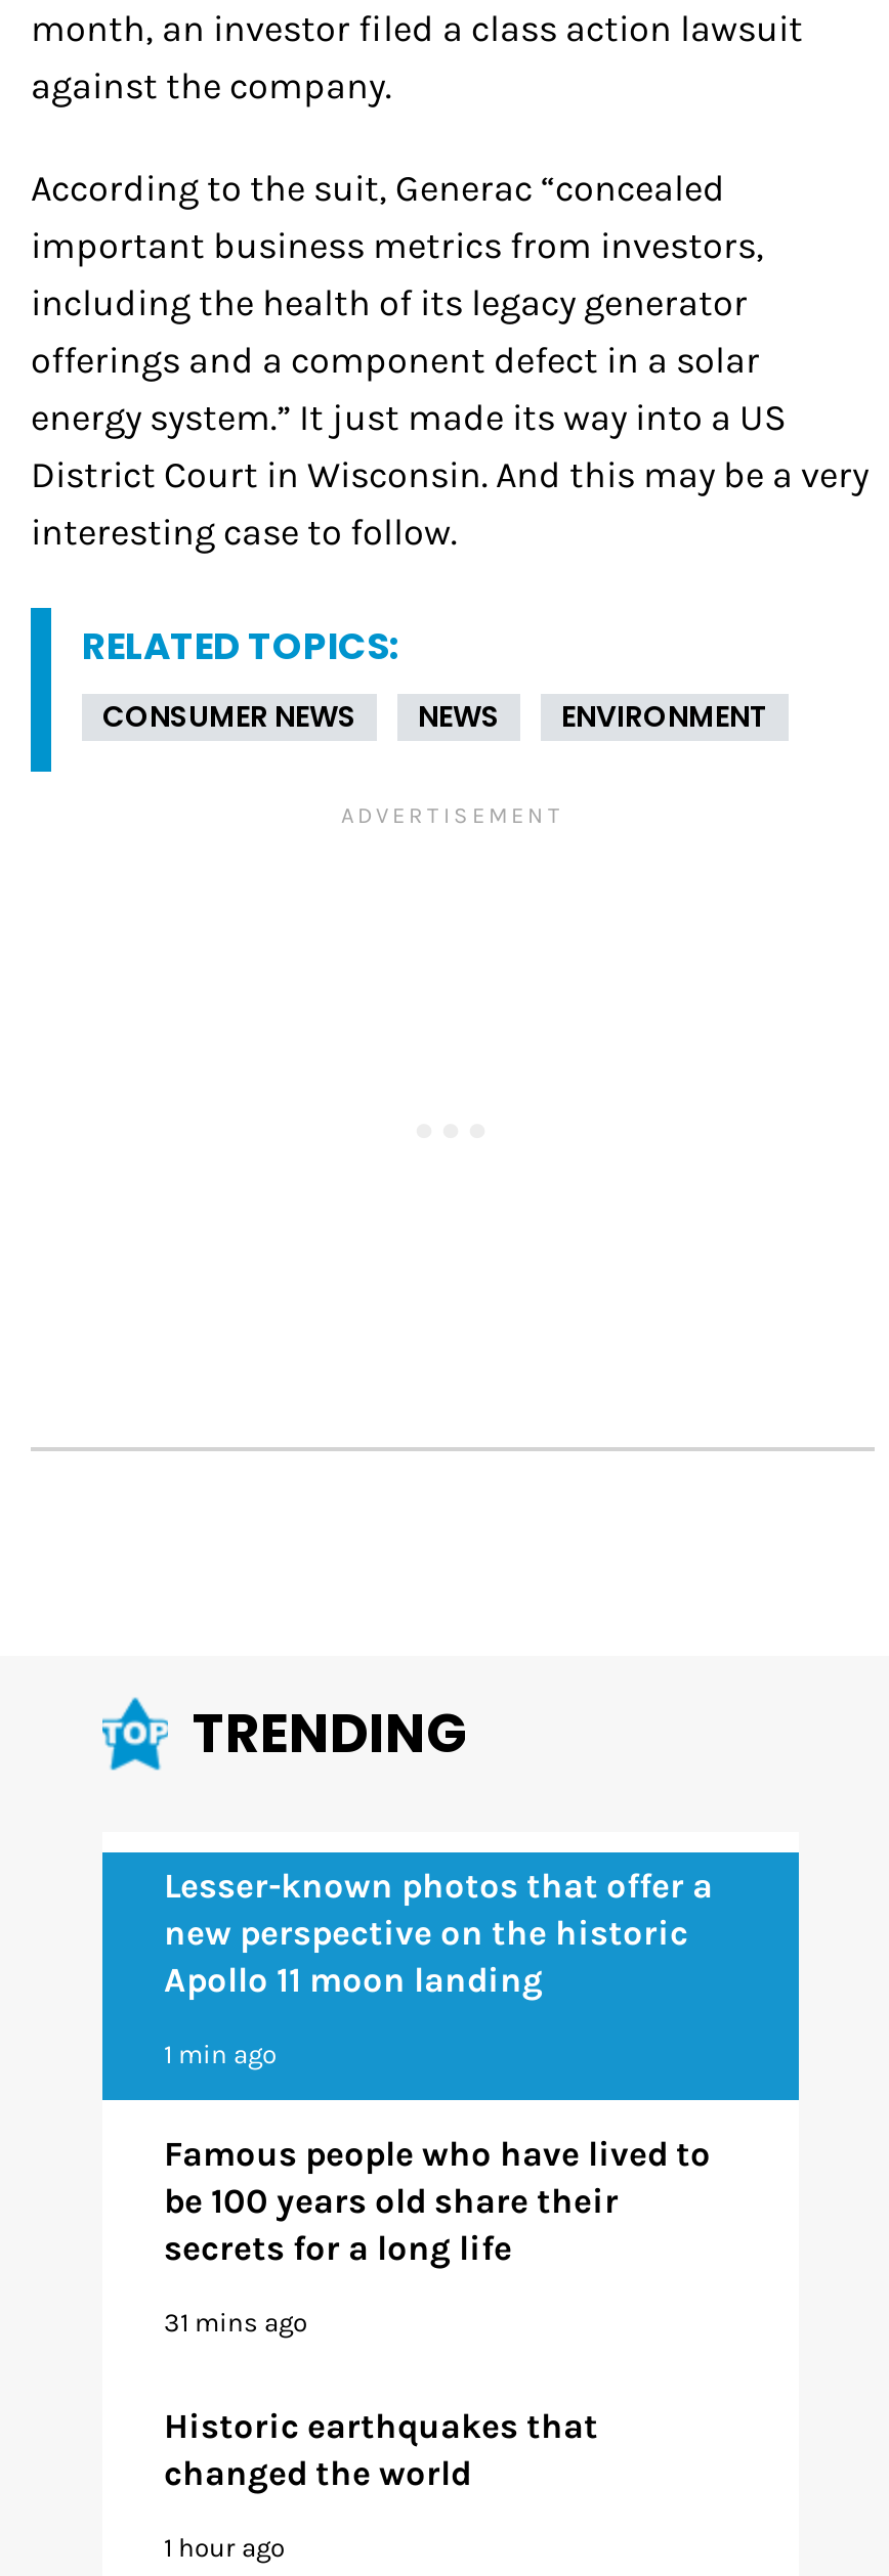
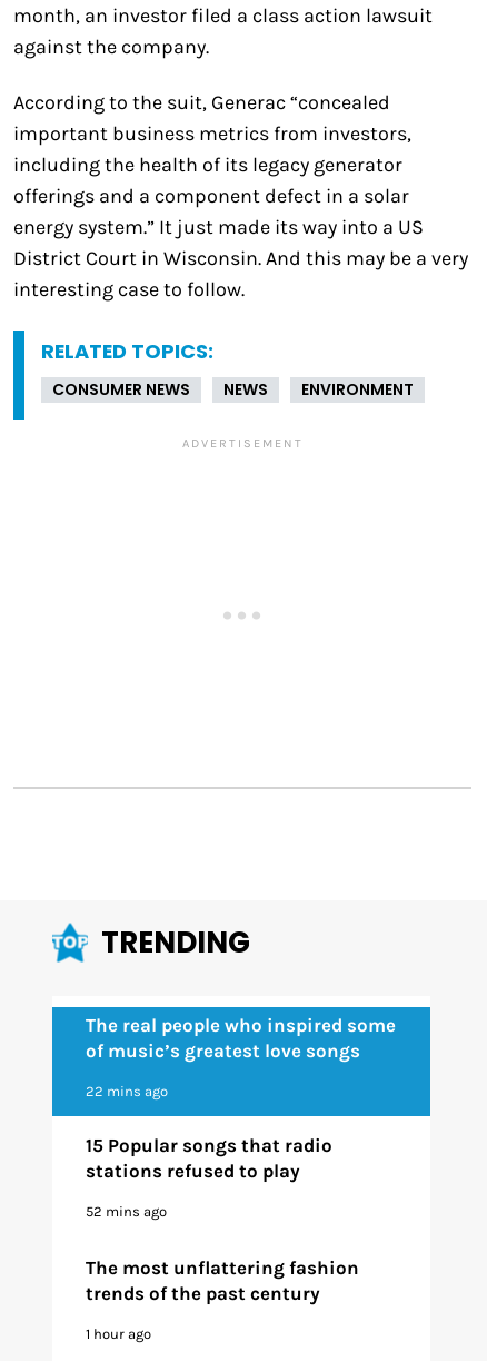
[164,1865,713,2000] Lesser-known photos that offer a | new perspective on the historic | Apollo 11 moon landing -> [86,1014,396,1062] The real people who inspired some | of music’s greatest love songs
[164,2039,277,2070] 1 min ago -> [86,1083,168,1100] 22 mins ago
[164,2133,711,2268] Famous people who have lived to | be 100 years old share their | secrets for a long life -> [86,1134,332,1182] 15 Popular songs that radio | stations refused to play
[164,2307,307,2338] 31 mins ago -> [86,1203,167,1220] 52 mins ago
[164,2405,598,2493] Historic earthquakes that | changed the world -> [86,1257,359,1304] The most unflattering fashion | trends of the past century

